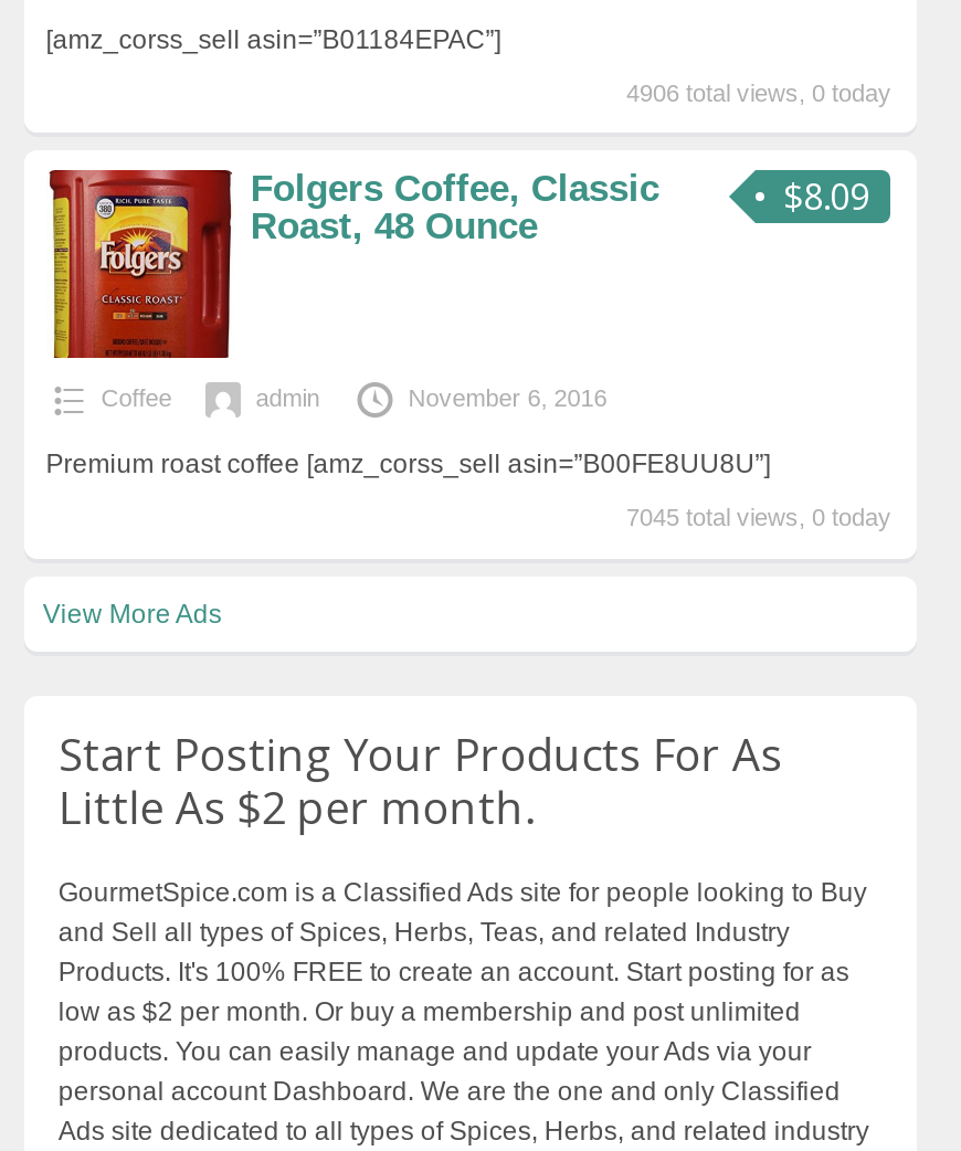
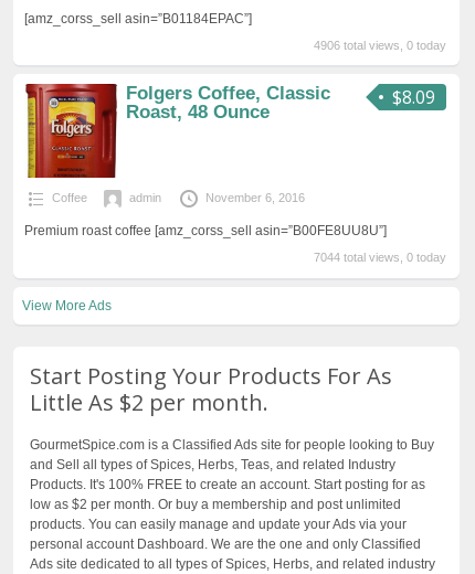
[626,504,891,531] 7045 total views, 0 today -> [314,251,447,264] 7044 total views, 0 today

